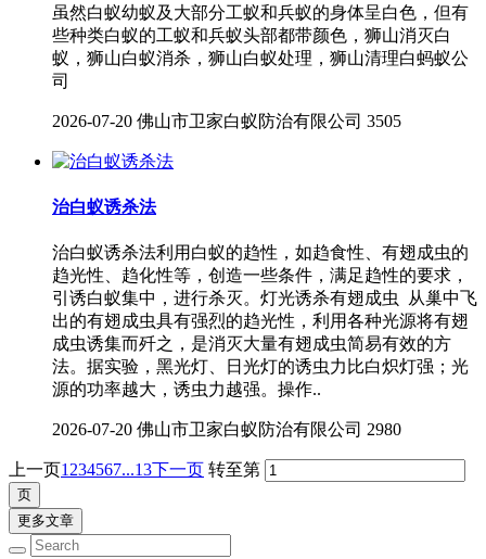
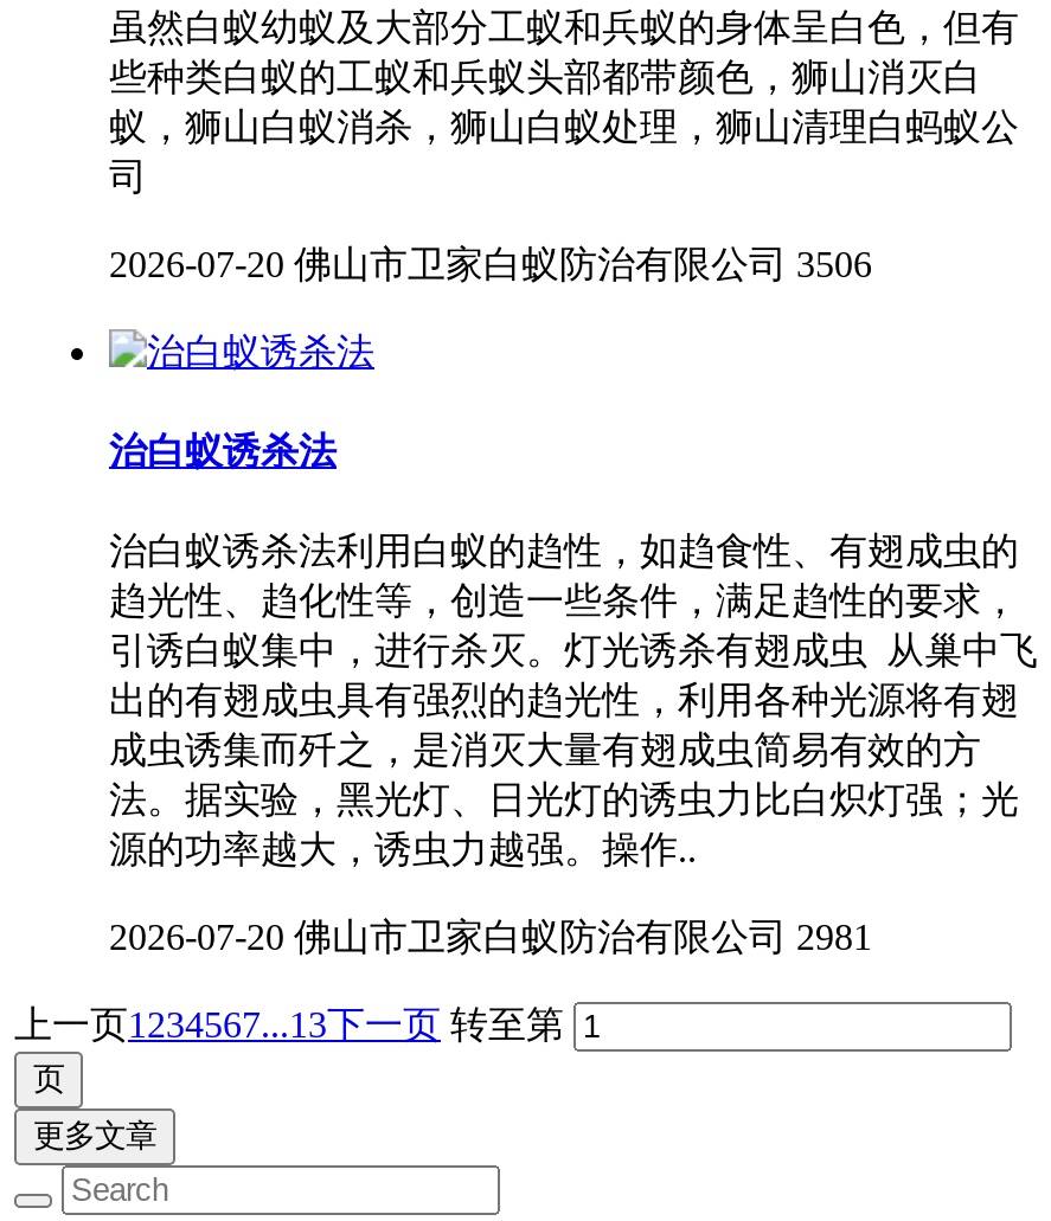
[52,112,401,130] 2026-07-20 佛山市卫家白蚁防治有限公司 3505 -> [109,243,872,284] 2026-07-20 佛山市卫家白蚁防治有限公司 3506
[52,420,401,439] 2026-07-20 佛山市卫家白蚁防治有限公司 2980 -> [109,917,872,958] 2026-07-20 佛山市卫家白蚁防治有限公司 2981

